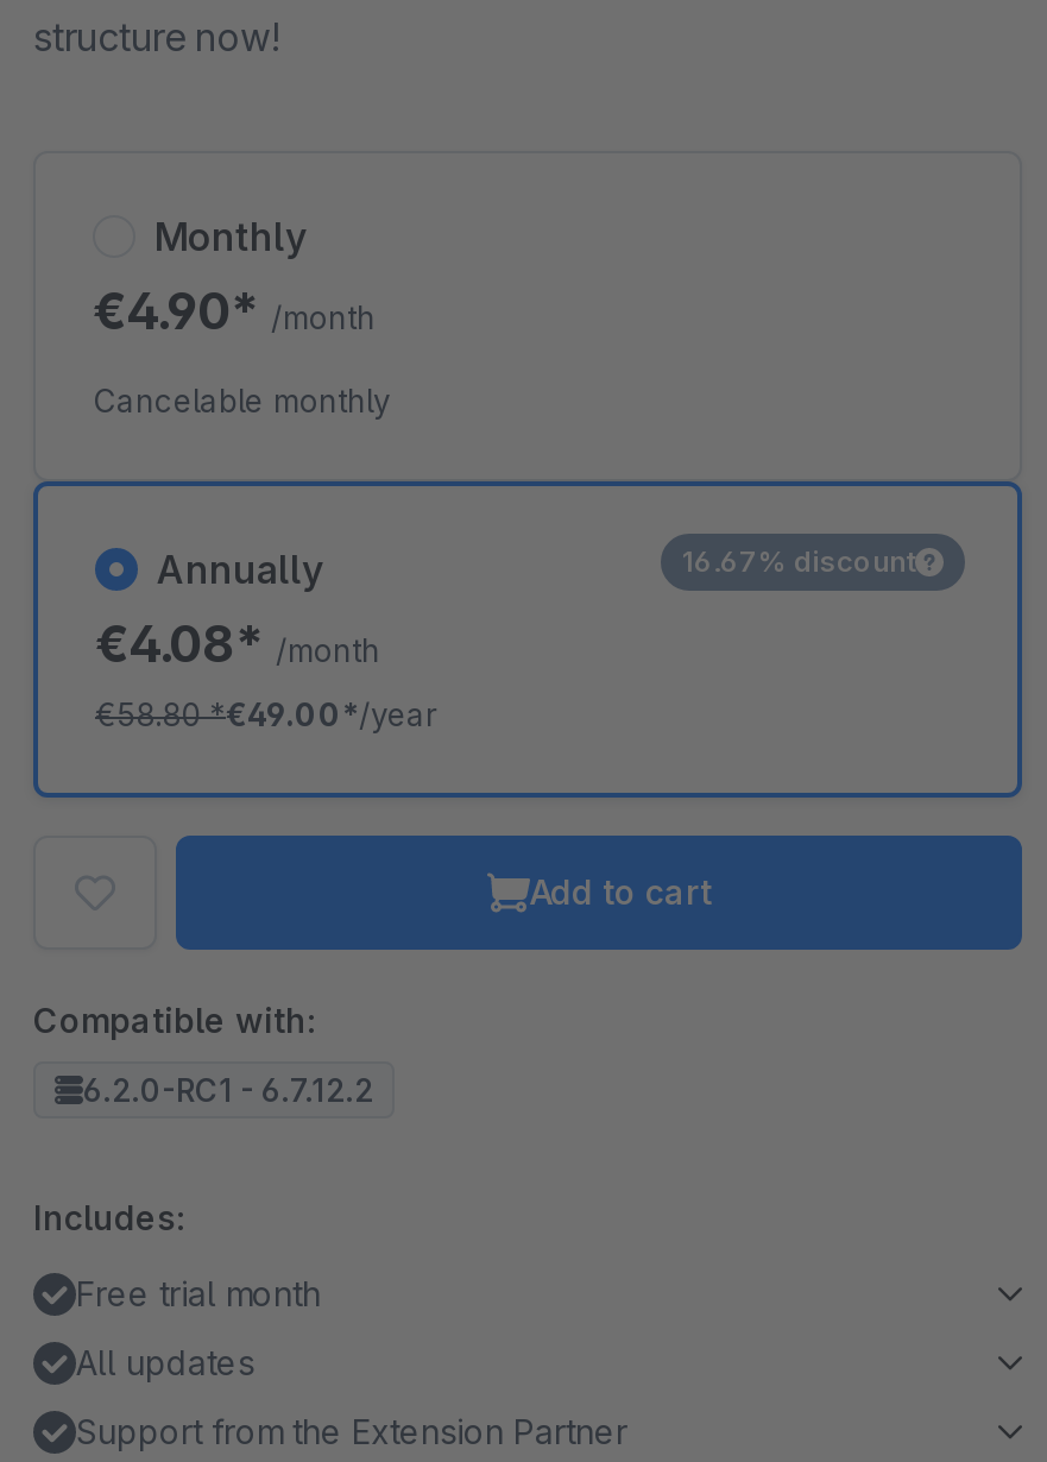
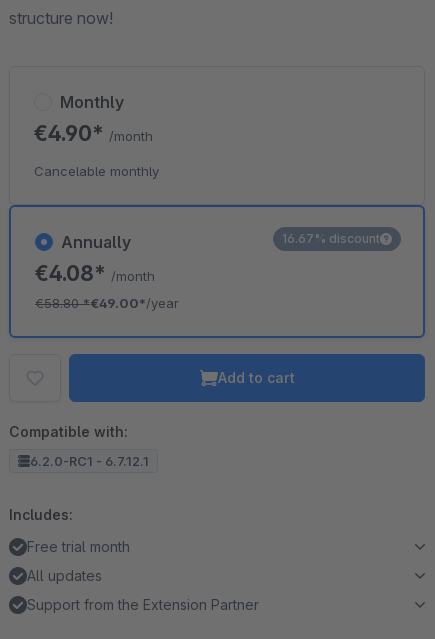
[83,1071,373,1109] 6.2.0-RC1 - 6.7.12.2 -> [30,453,149,469] 6.2.0-RC1 - 6.7.12.1

